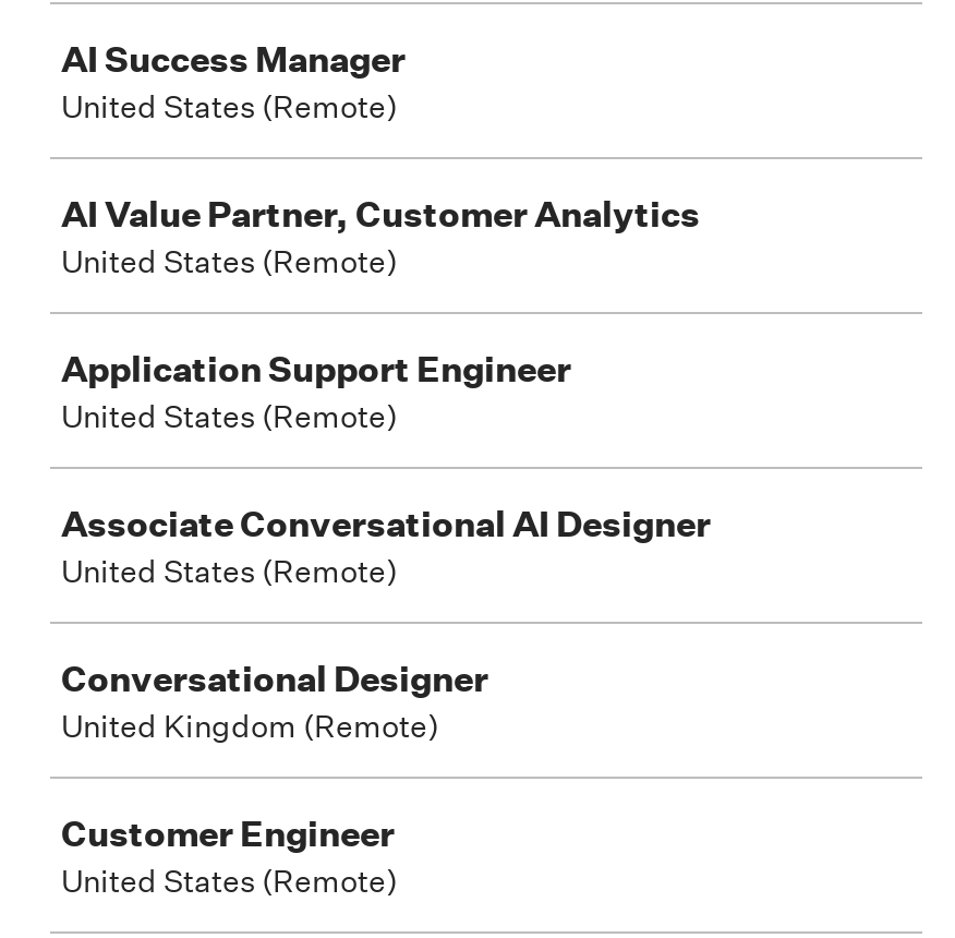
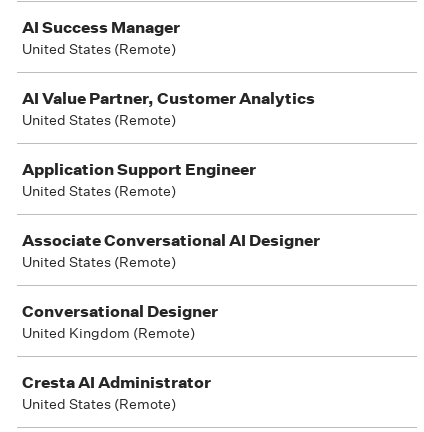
[61,811,395,855] Customer Engineer -> [22,372,211,392] Cresta AI Administrator

